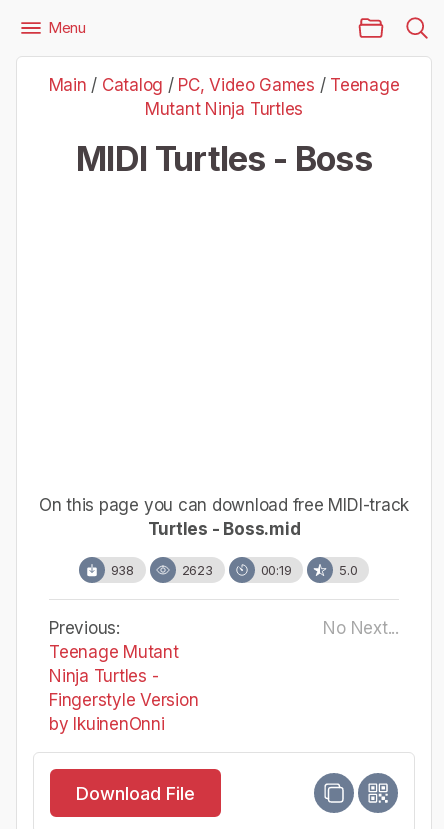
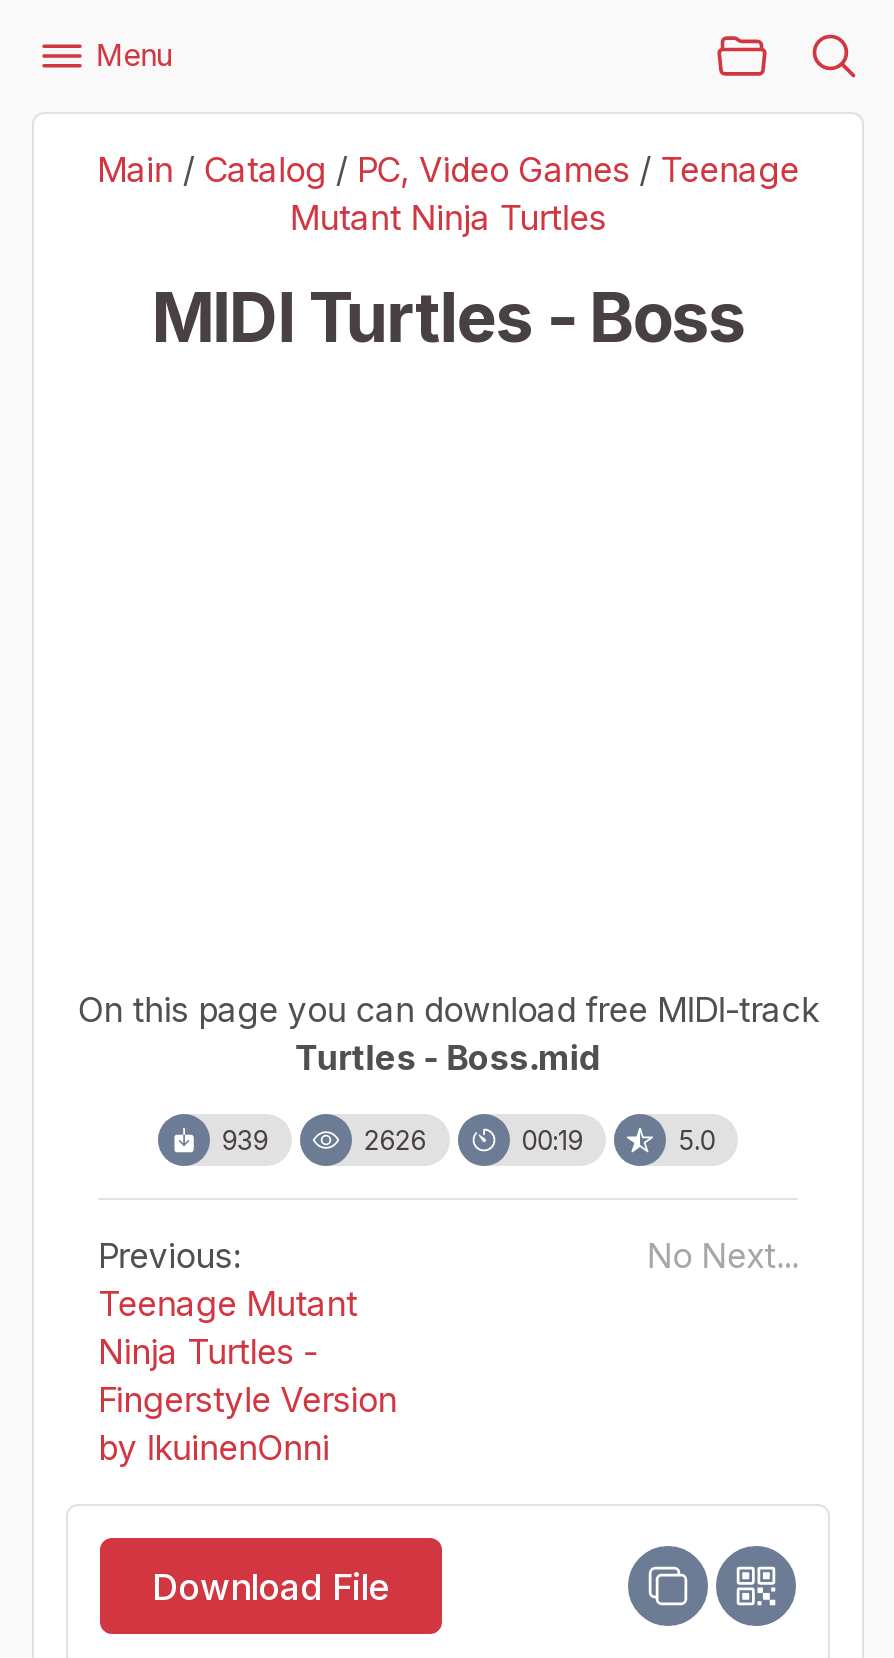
[111,561,134,577] 938 -> [221,1123,268,1155] 939
[182,561,213,577] 2623 -> [363,1123,425,1155] 2626

